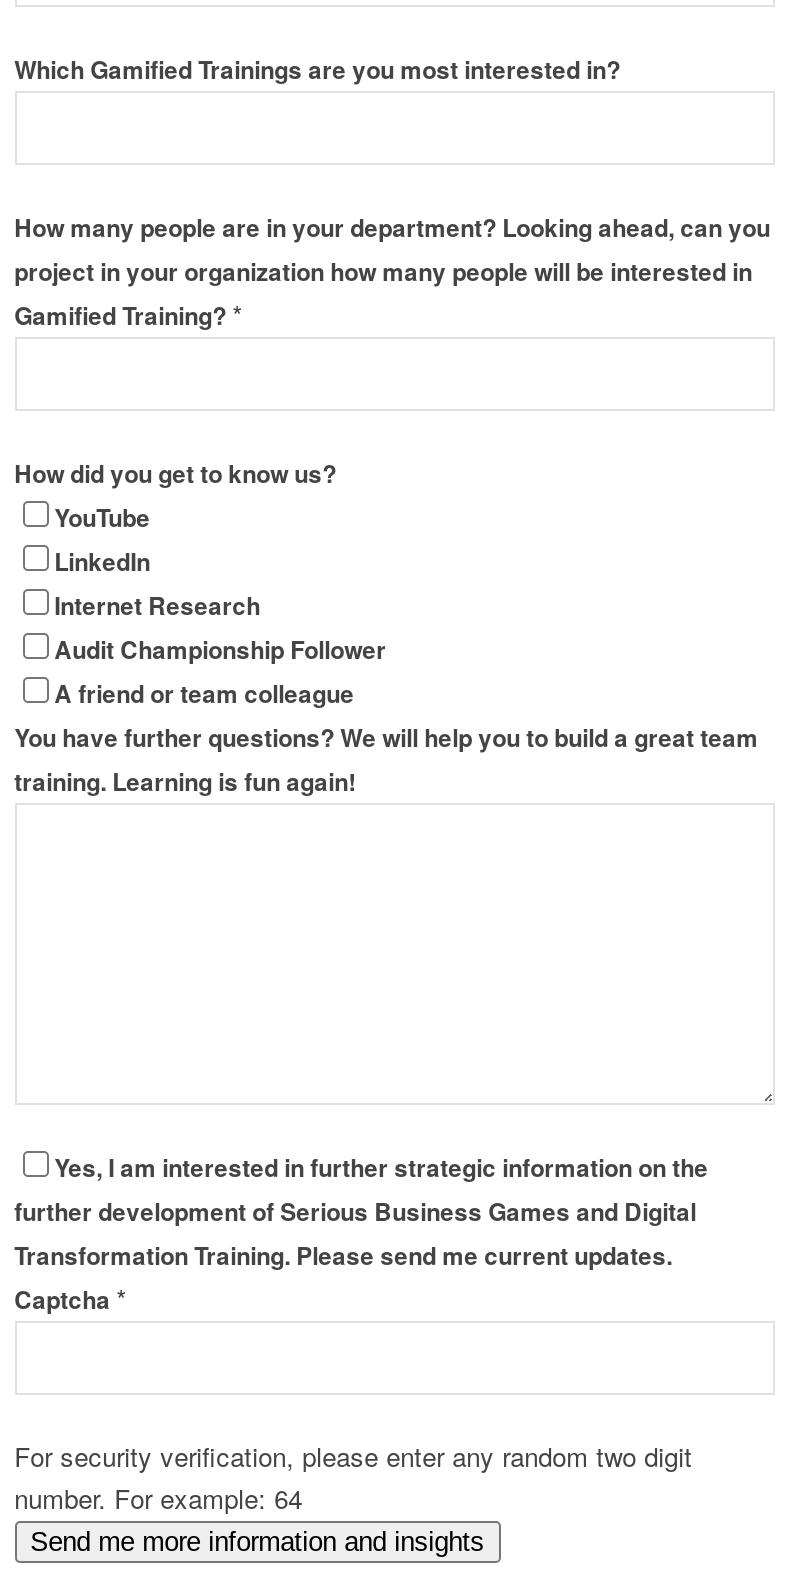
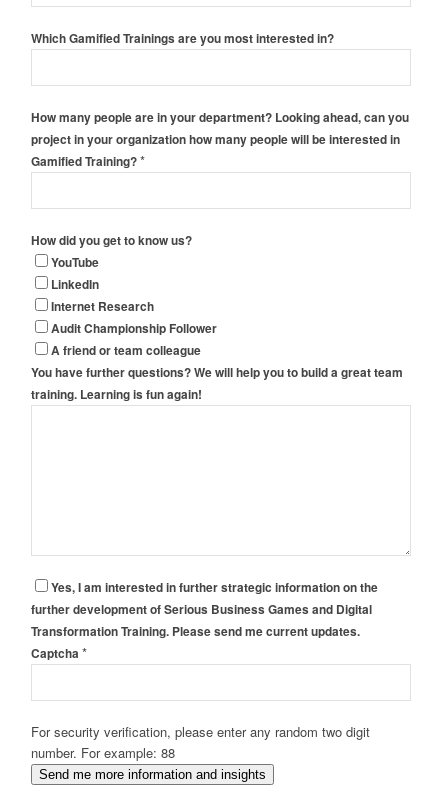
[14,1479,302,1517] number. For example: 64 -> [31,743,175,762] number. For example: 88

